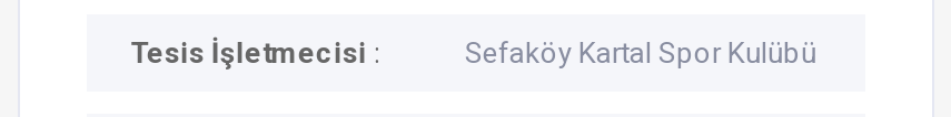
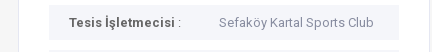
[465,36,816,70] Sefaköy Kartal Spor Kulübü -> [219,15,374,30] Sefaköy Kartal Sports Club

